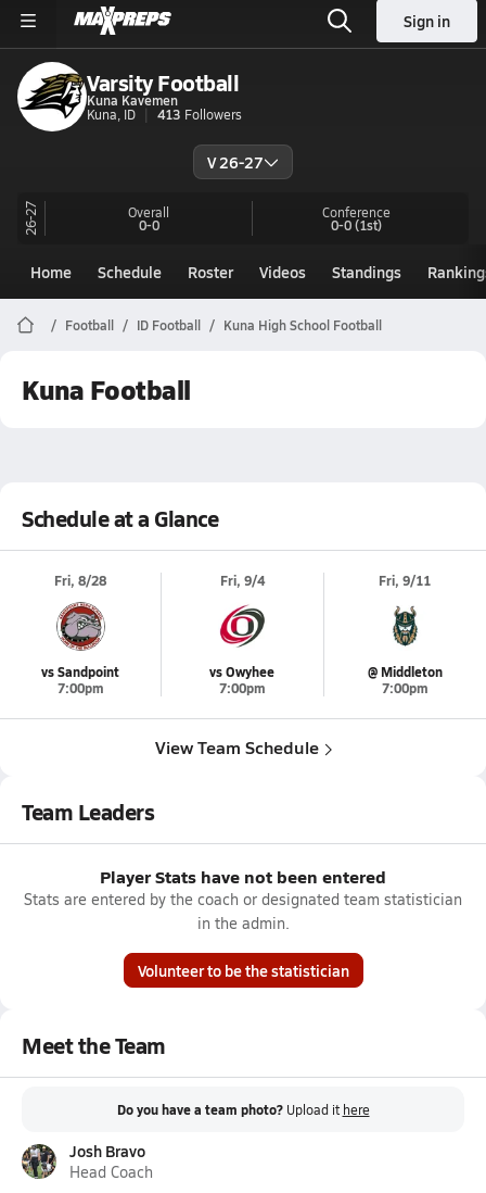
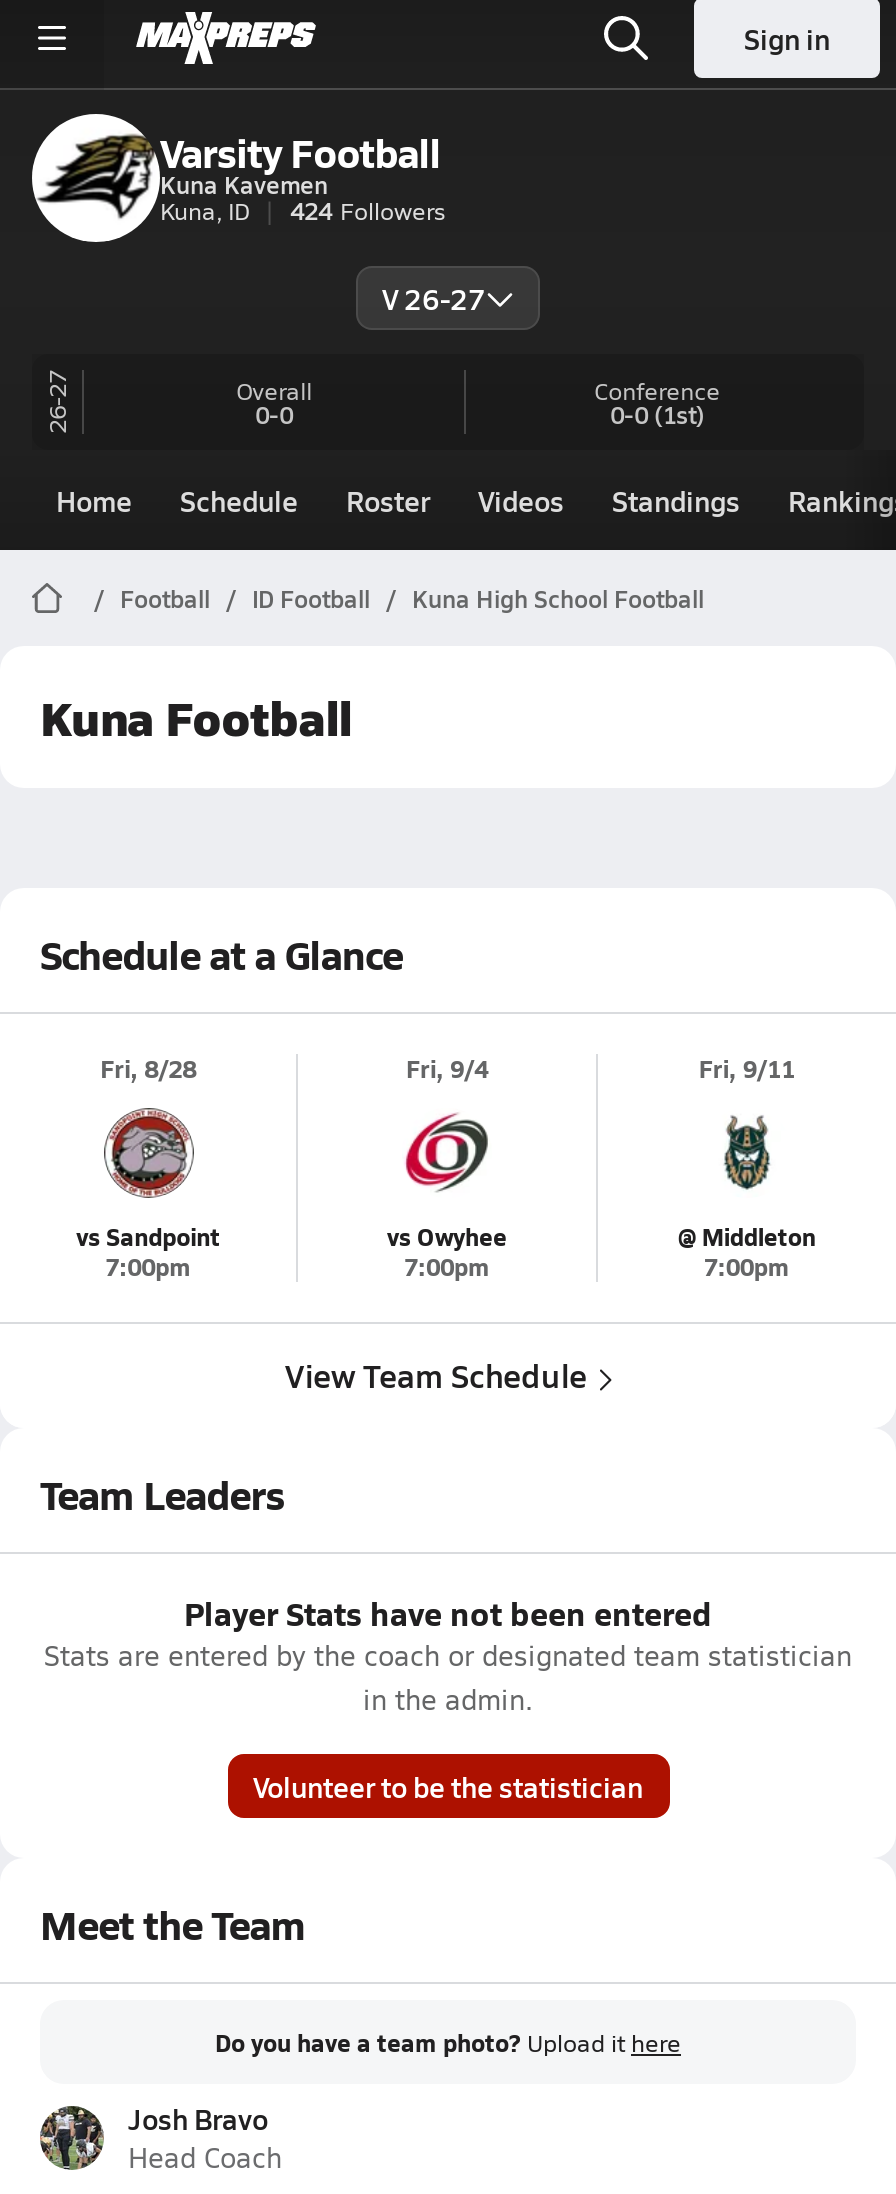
[87,105,242,122] Kuna, ID 413 Followers -> [160,193,446,225] Kuna, ID 424 Followers

